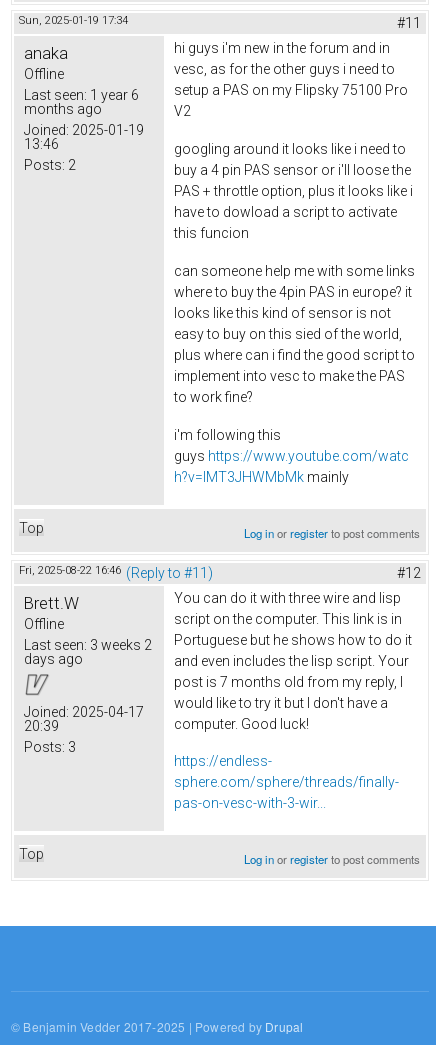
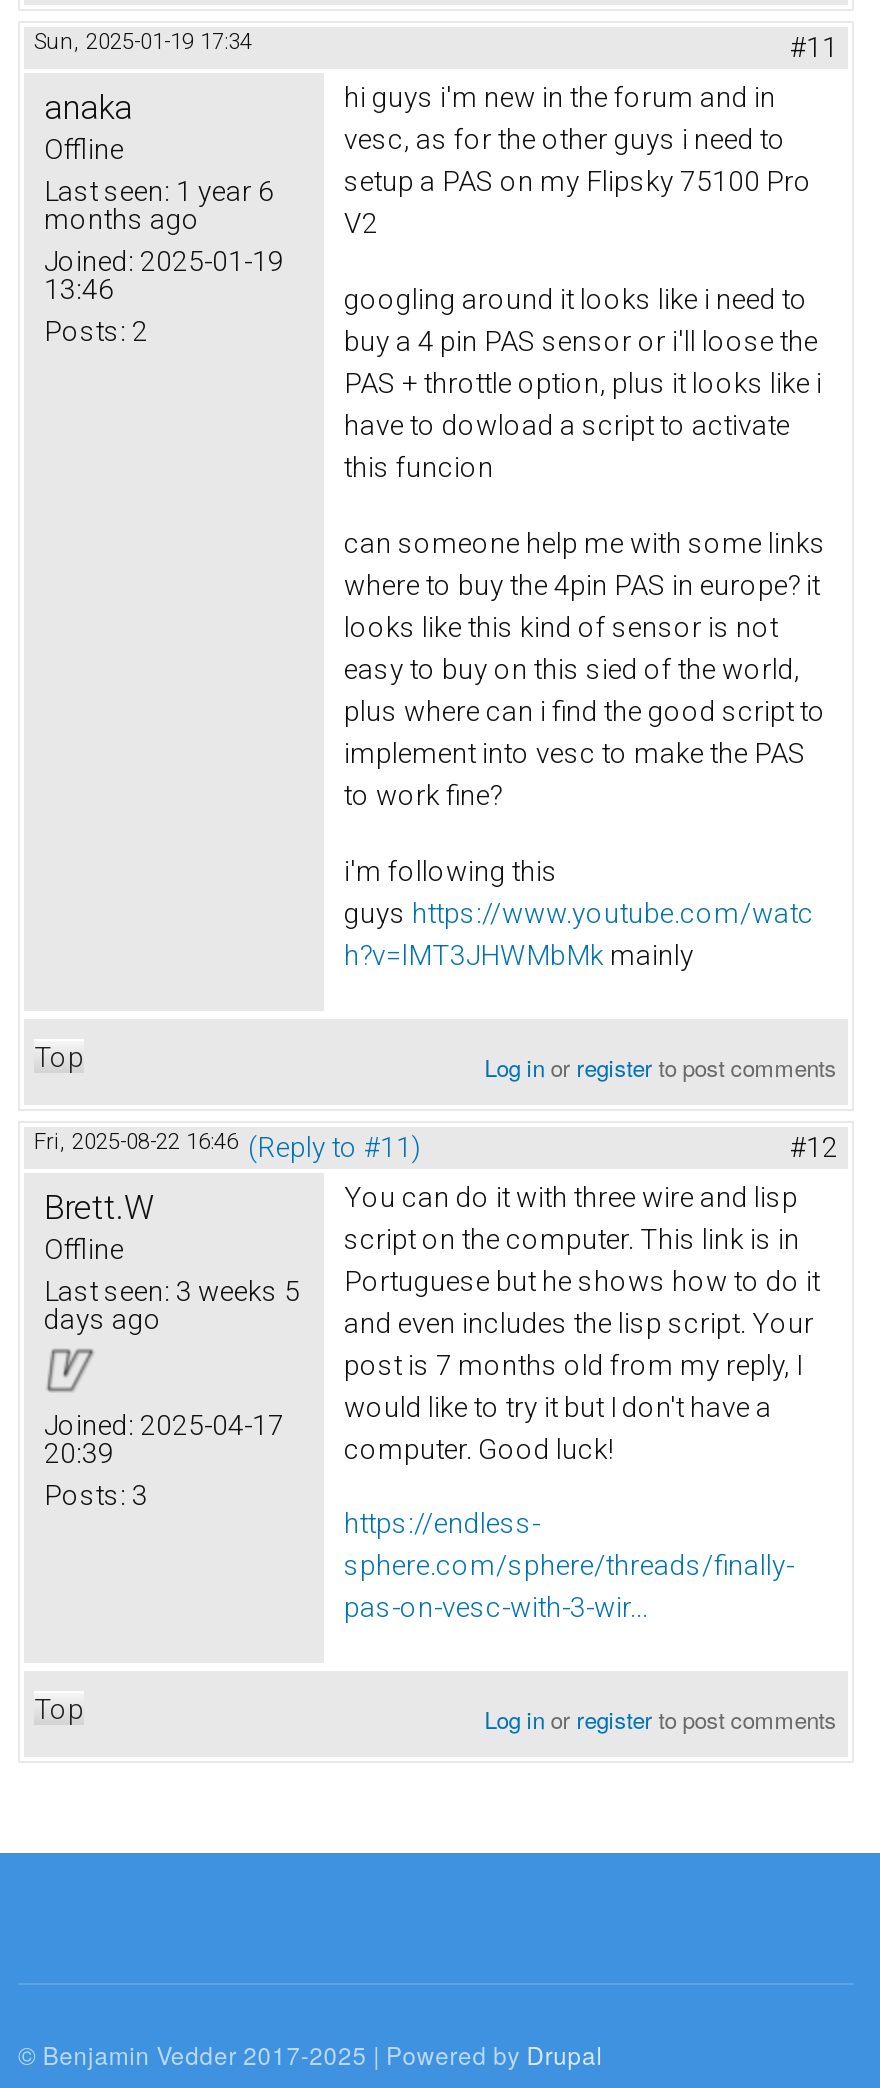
[24,636,152,652] Last seen: 3 weeks 2 -> [44,1274,300,1306] Last seen: 3 weeks 5

